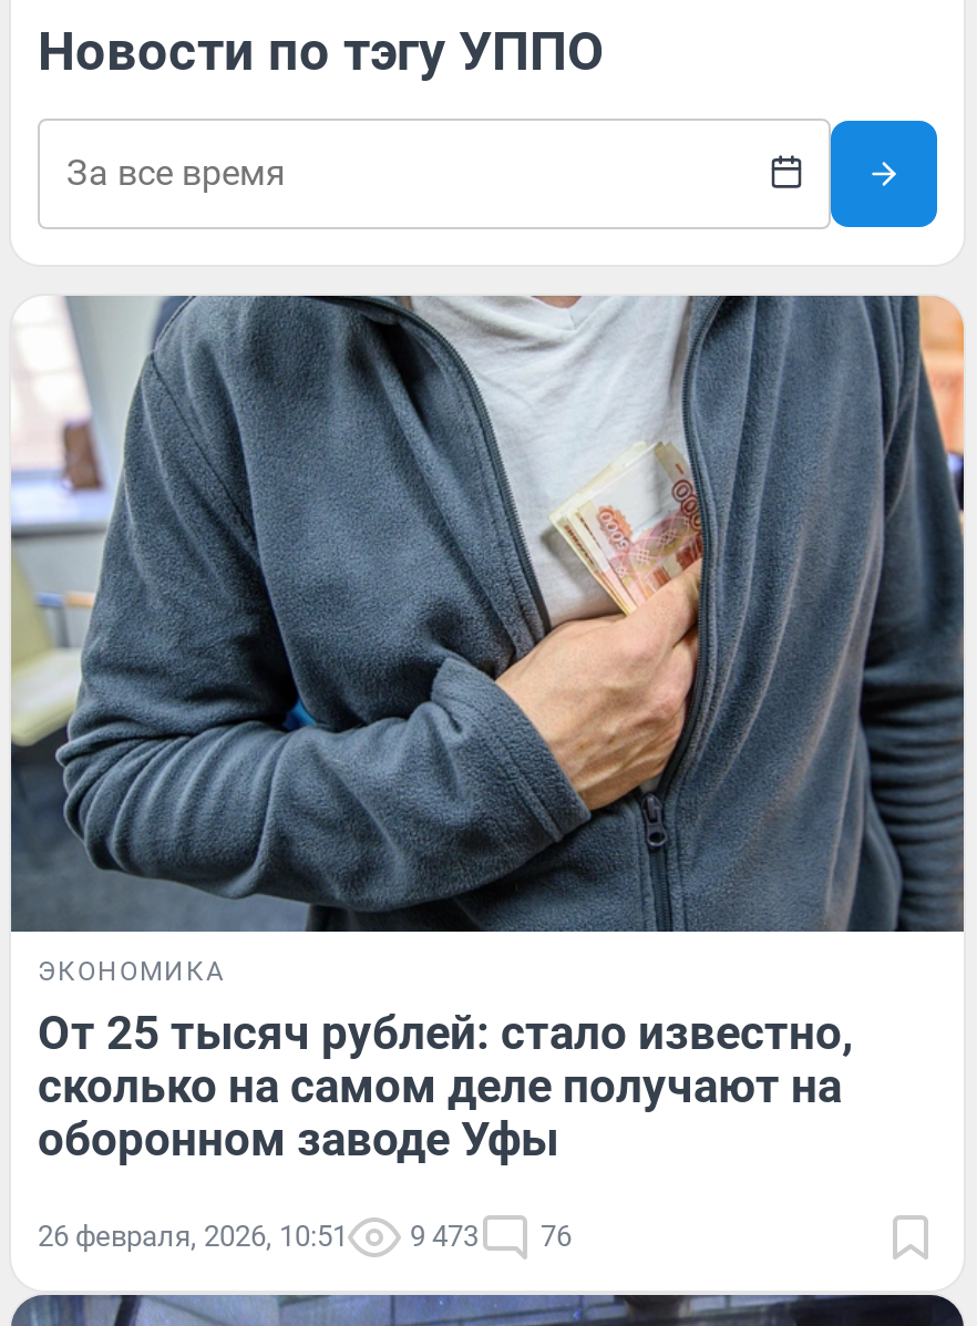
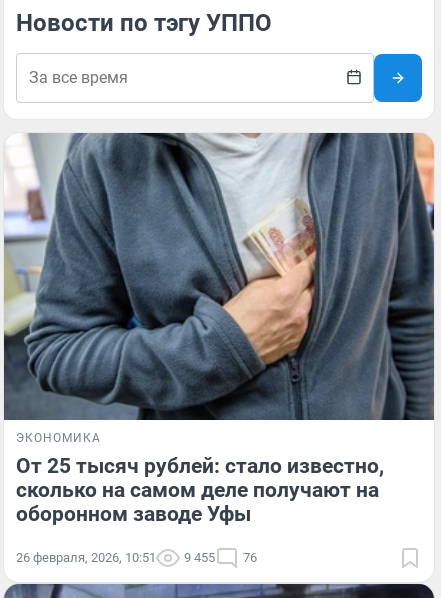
[38,1219,572,1252] 26 февраля, 2026, 10:51 9 473 76 -> [16,550,257,565] 26 февраля, 2026, 10:51 9 455 76

